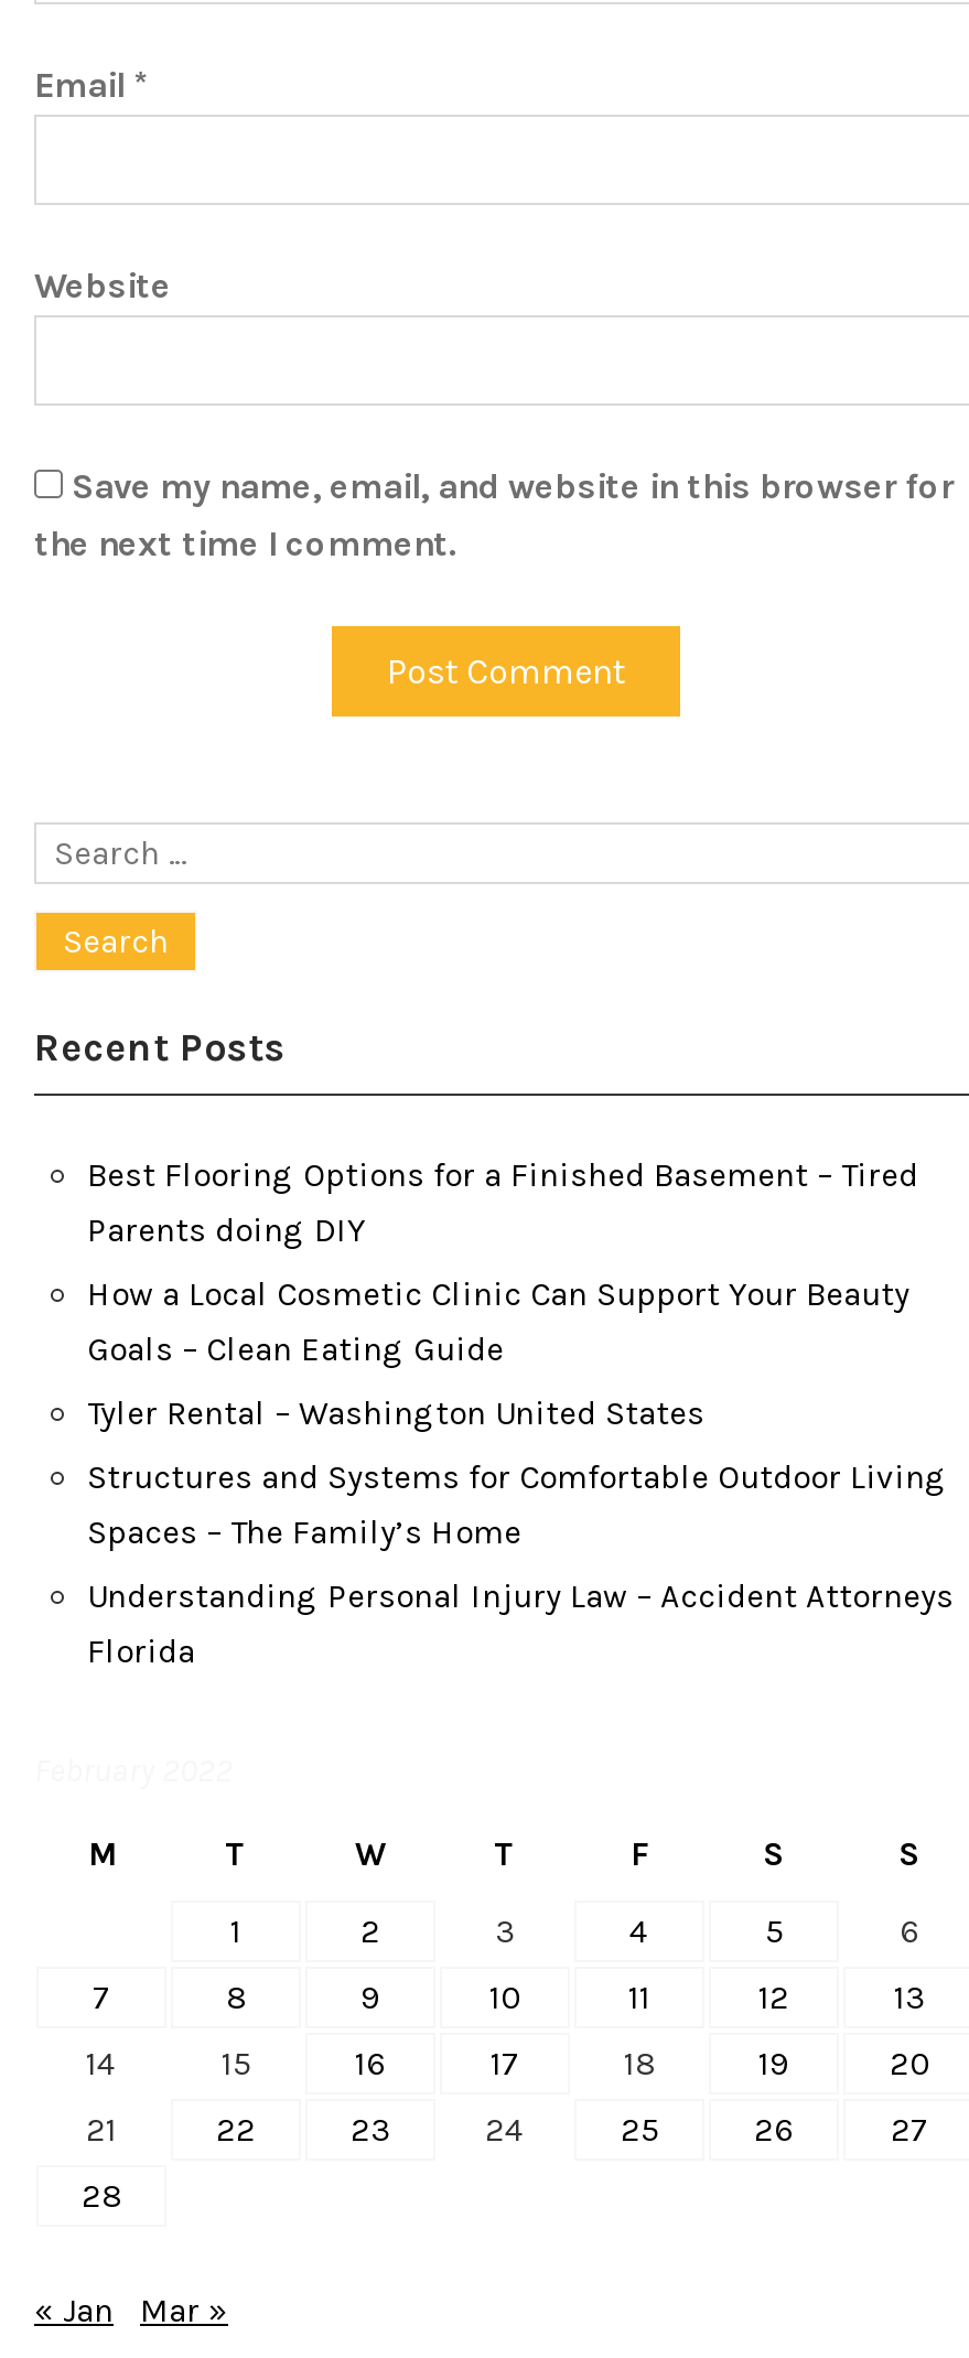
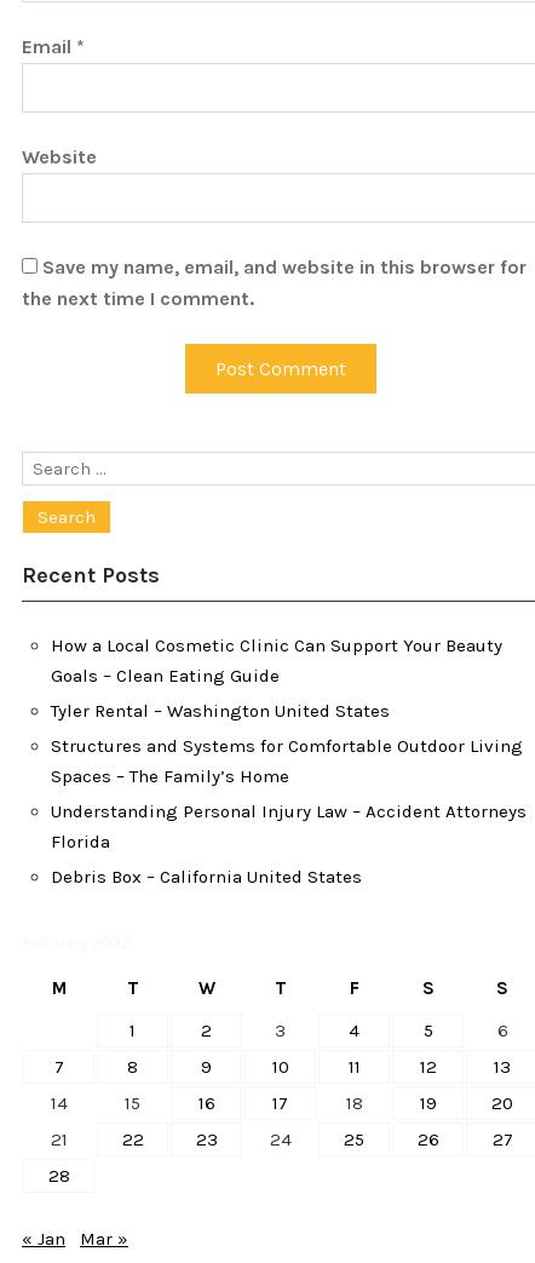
[87,1155,918,1250] Best Flooring Options for a Finished Basement – Tired | Parents doing DIY -> none
moved [87,1274,954,1671] -> [51,635,527,852]: How a Local Cosmetic Clinic Can Support Your Beauty | Goals – Clean Eating Guide | Tyler Rental – Washington United States | Structures and Systems for Comfortable Outdoor Living | Spaces – The Family’s Home | Understanding Personal Injury Law – Accident Attorneys | Florida
none -> [51,866,362,888] Debris Box – California United States

